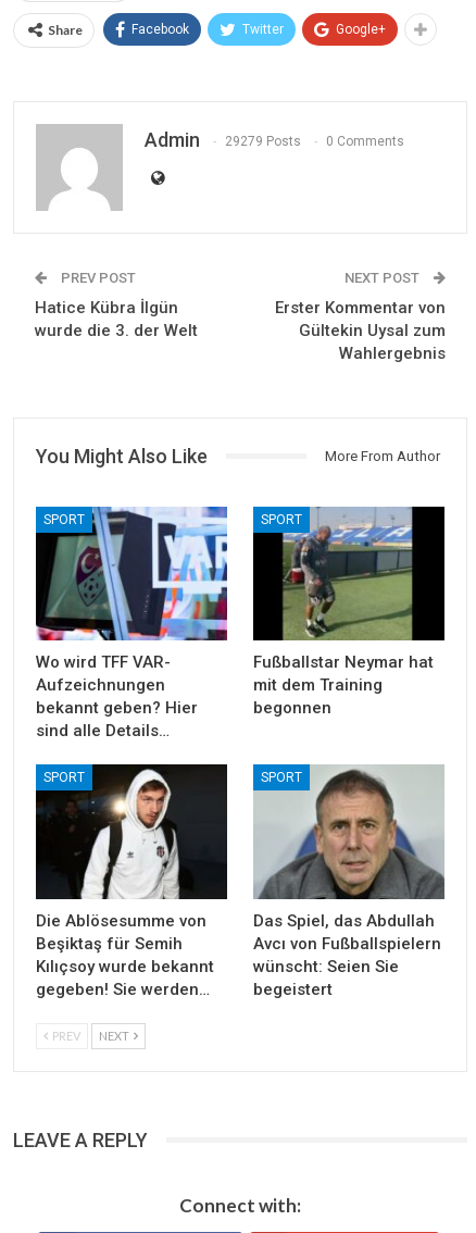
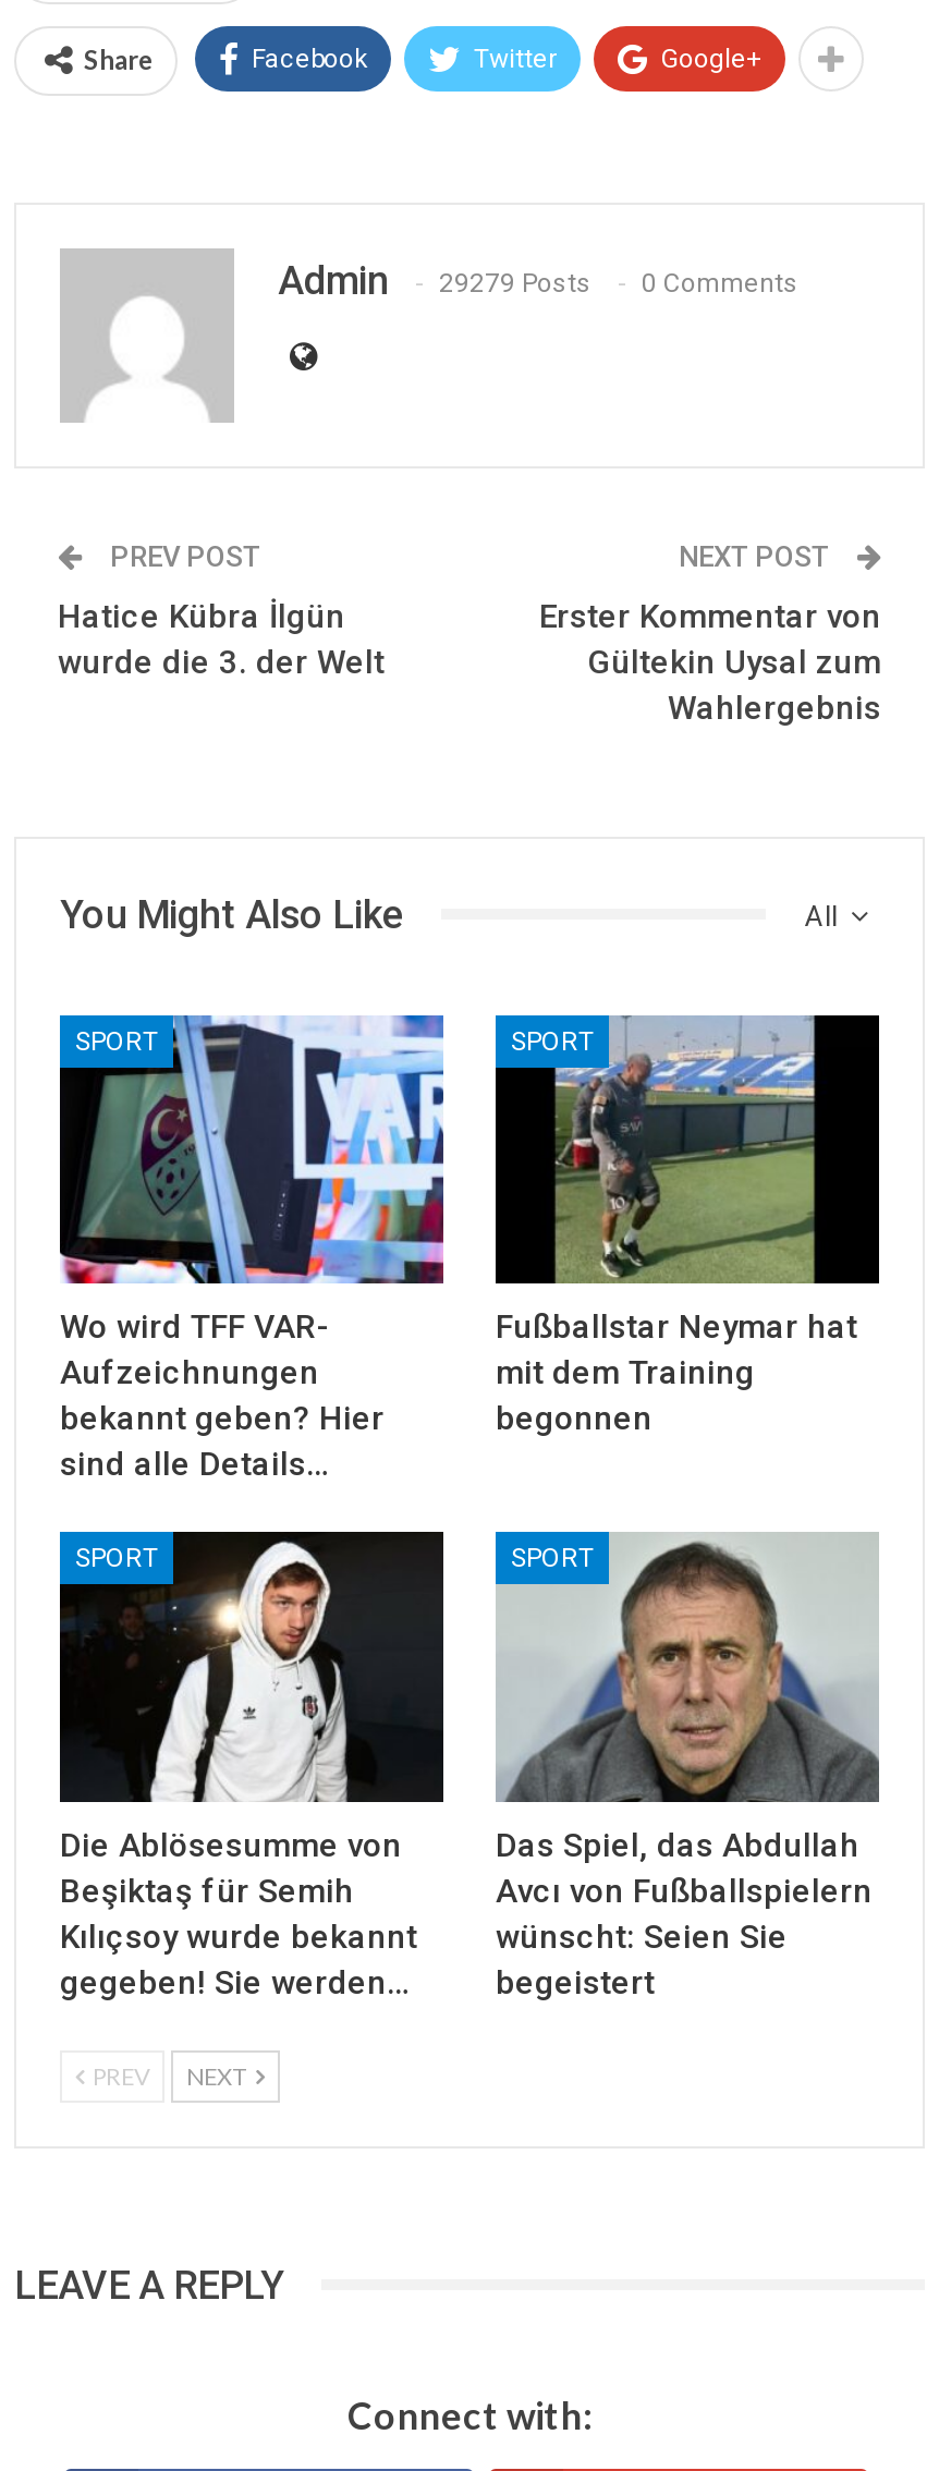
[325,448,440,464] More From Author -> none
none -> [805,899,844,932] All

